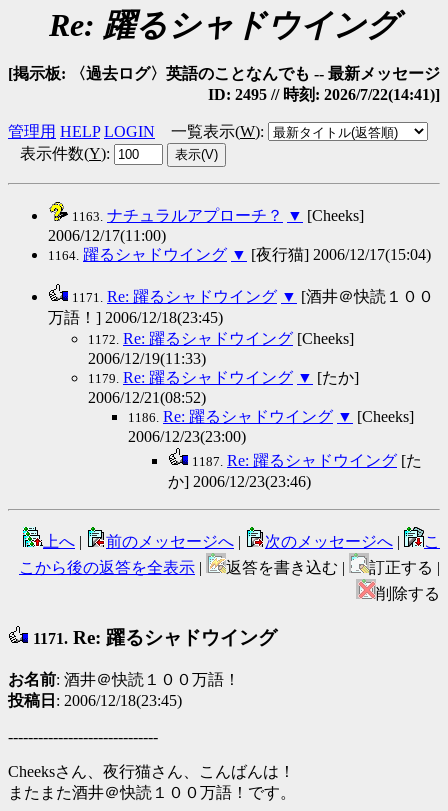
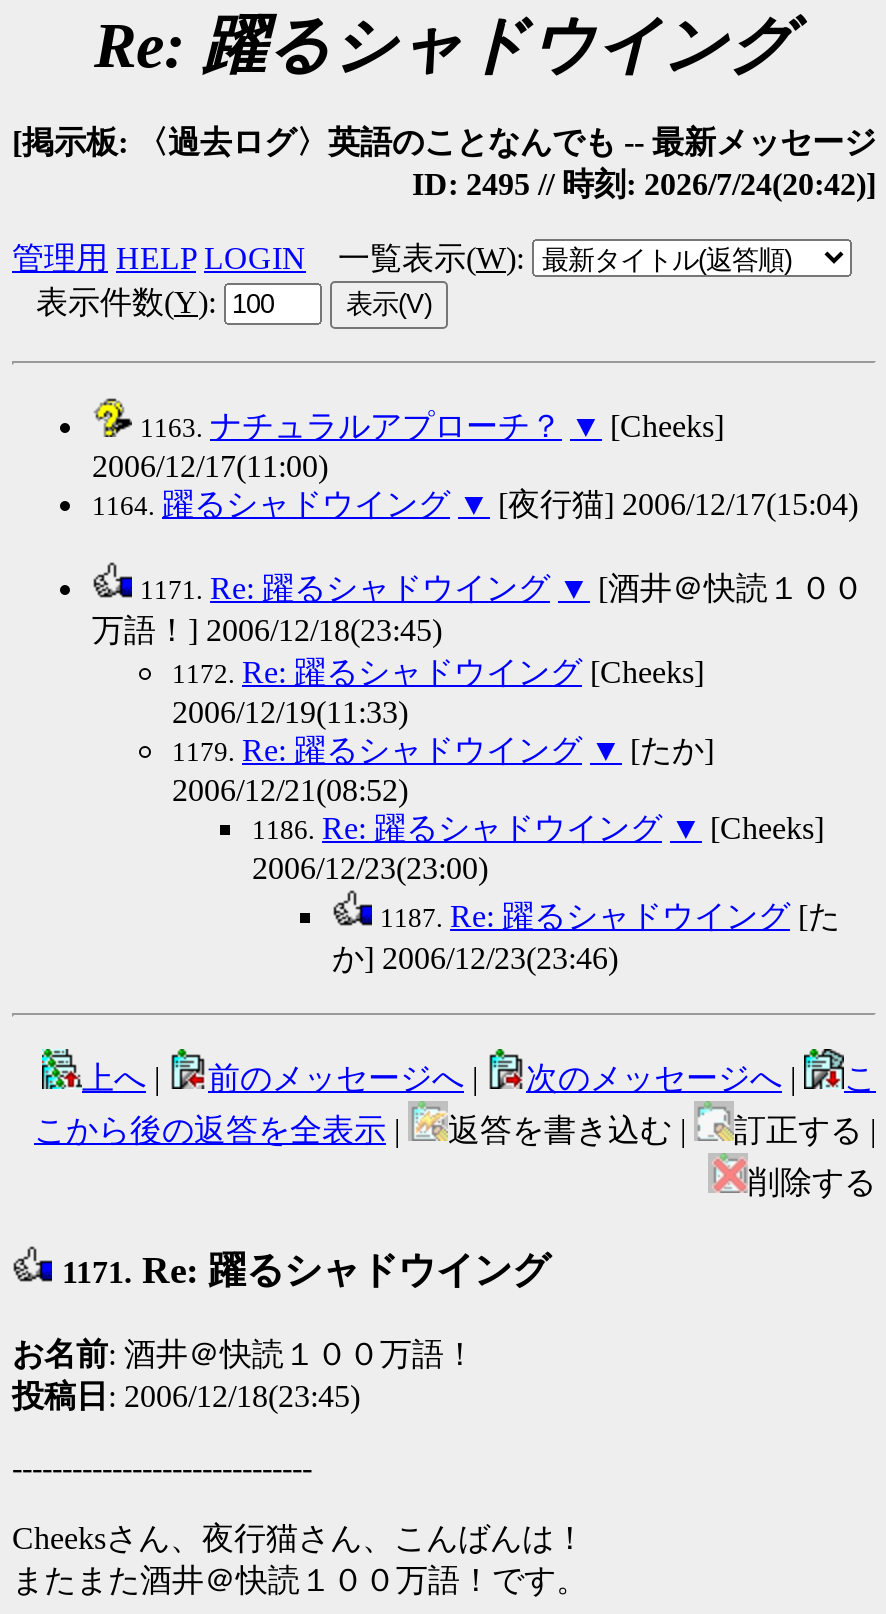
[208,86,440,103] ID: 2495 // 時刻: 2026/7/22(14:41)] -> [412,166,876,200] ID: 2495 // 時刻: 2026/7/24(20:42)]

